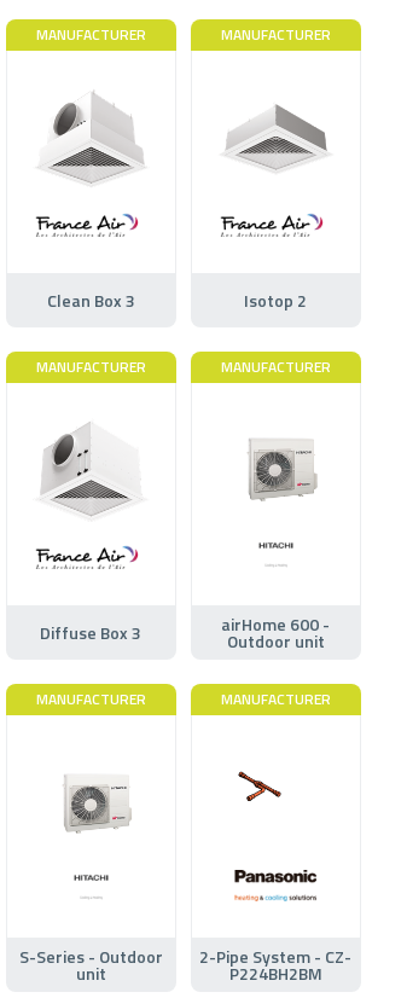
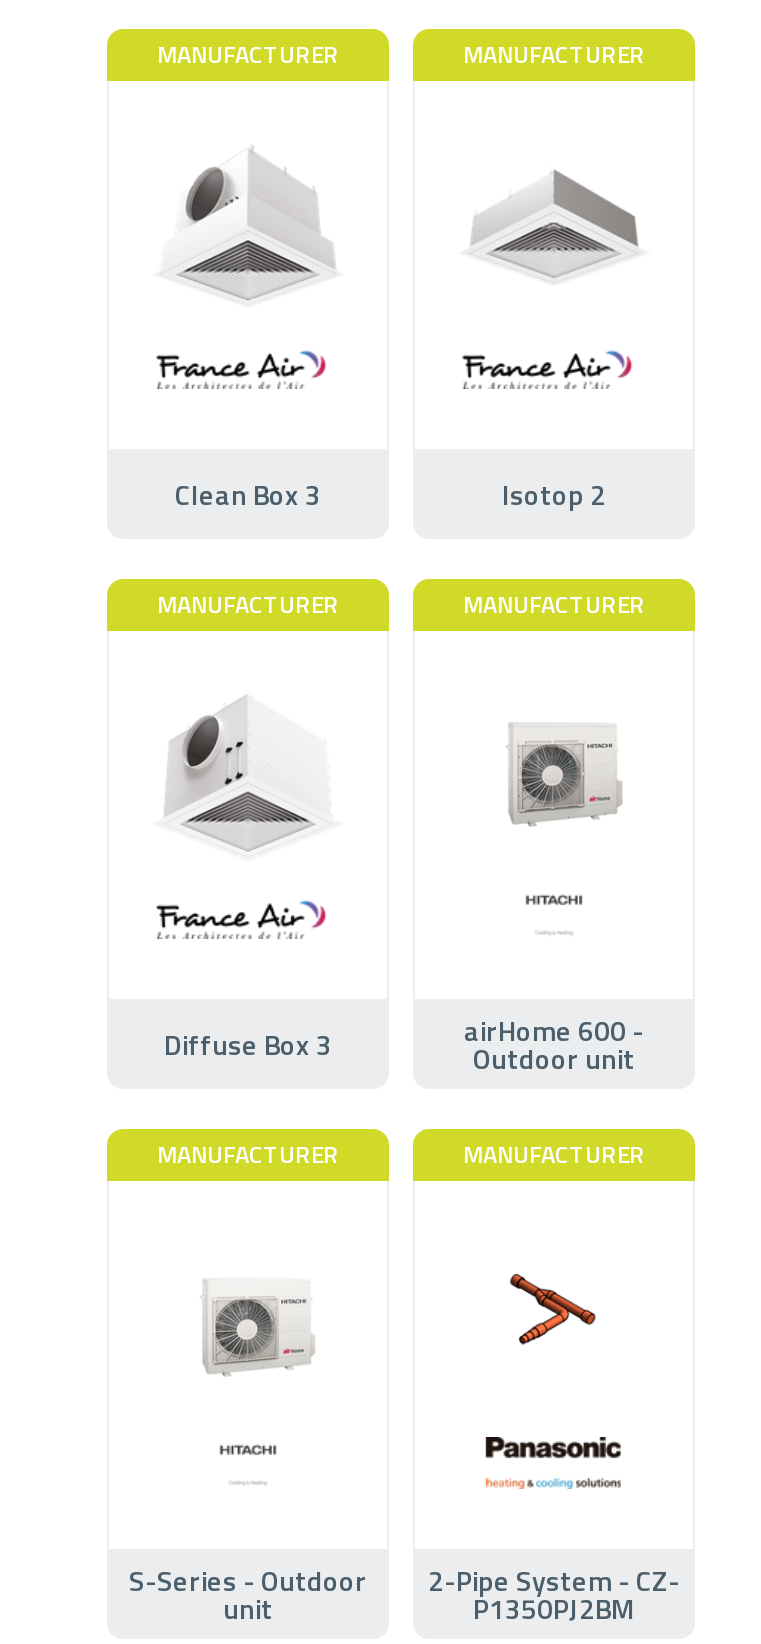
[237,771,301,813] [image] -> [493,1273,597,1347] [image]
[229,960,322,985] P224BH2BM -> [473,1586,635,1628] P1350PJ2BM

